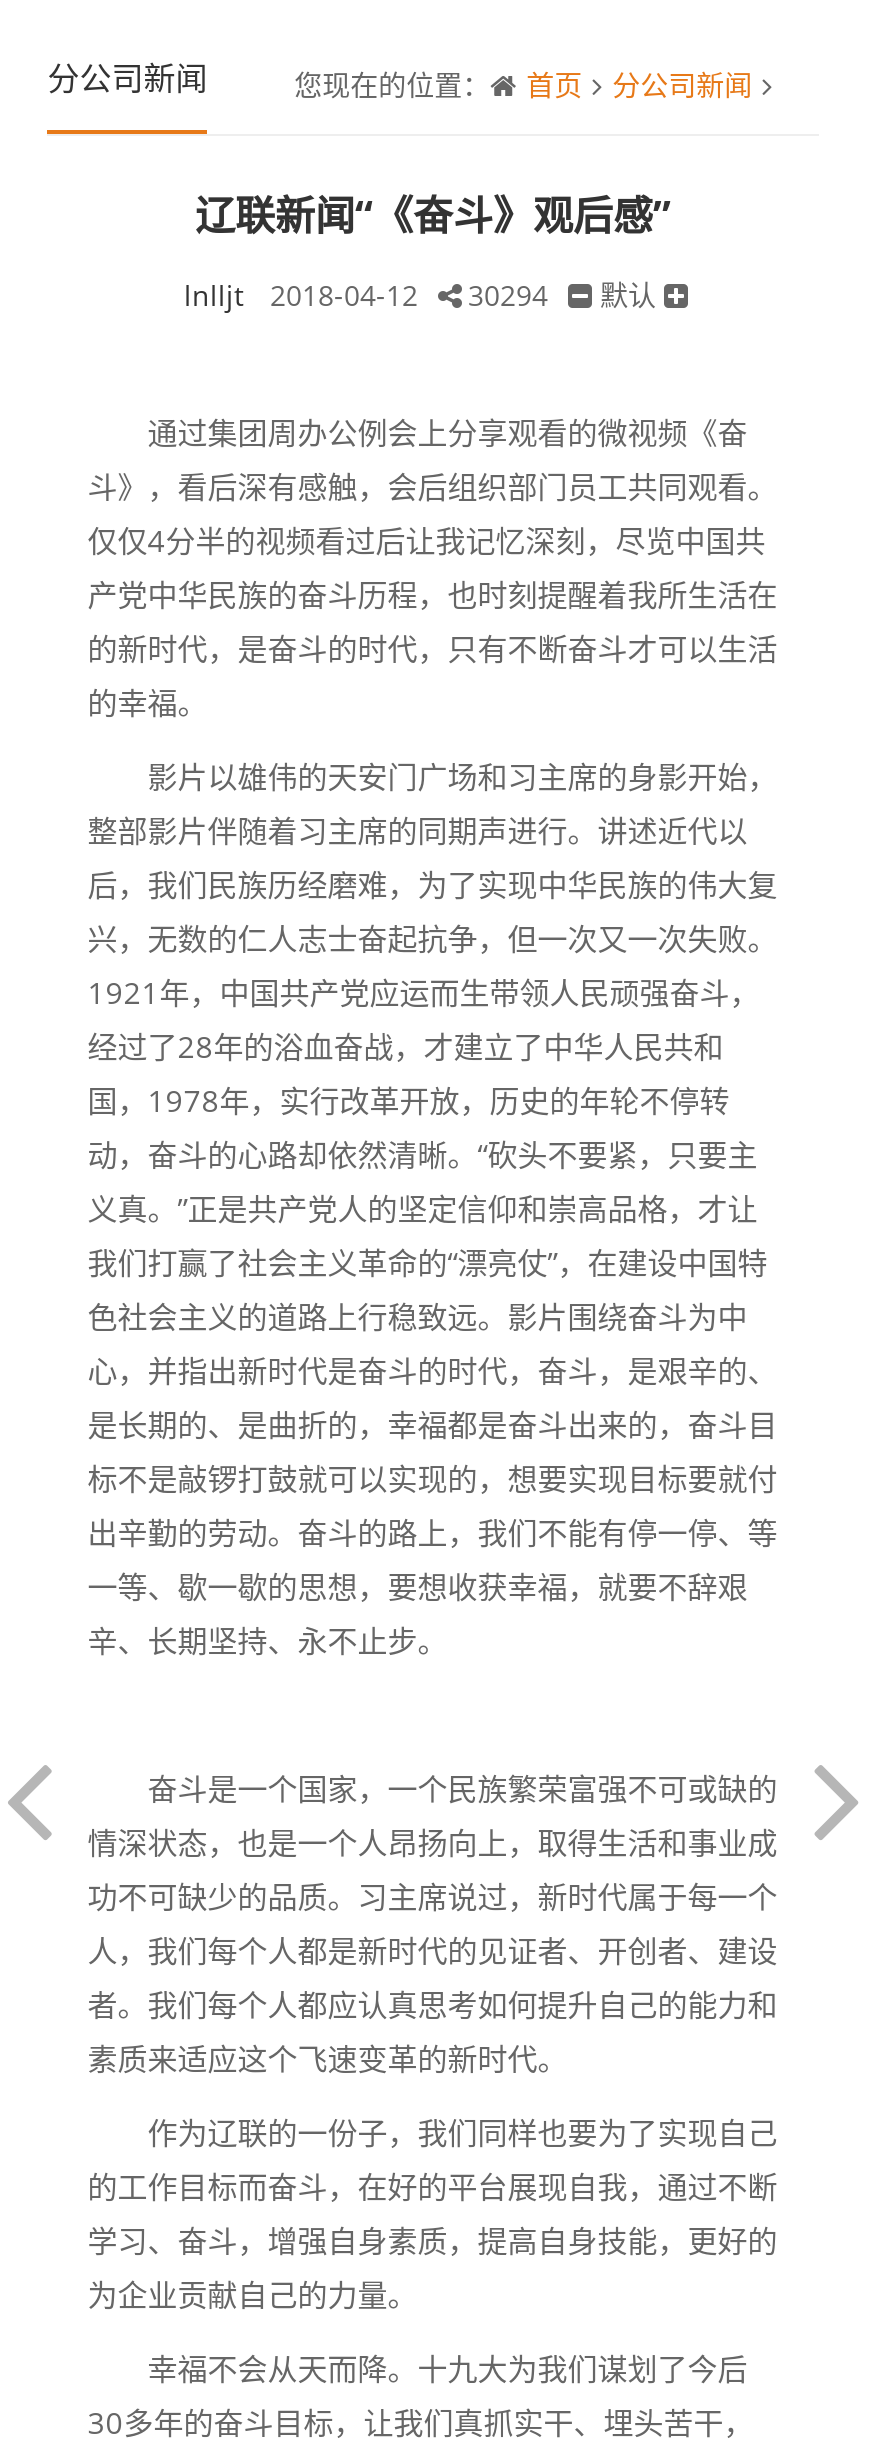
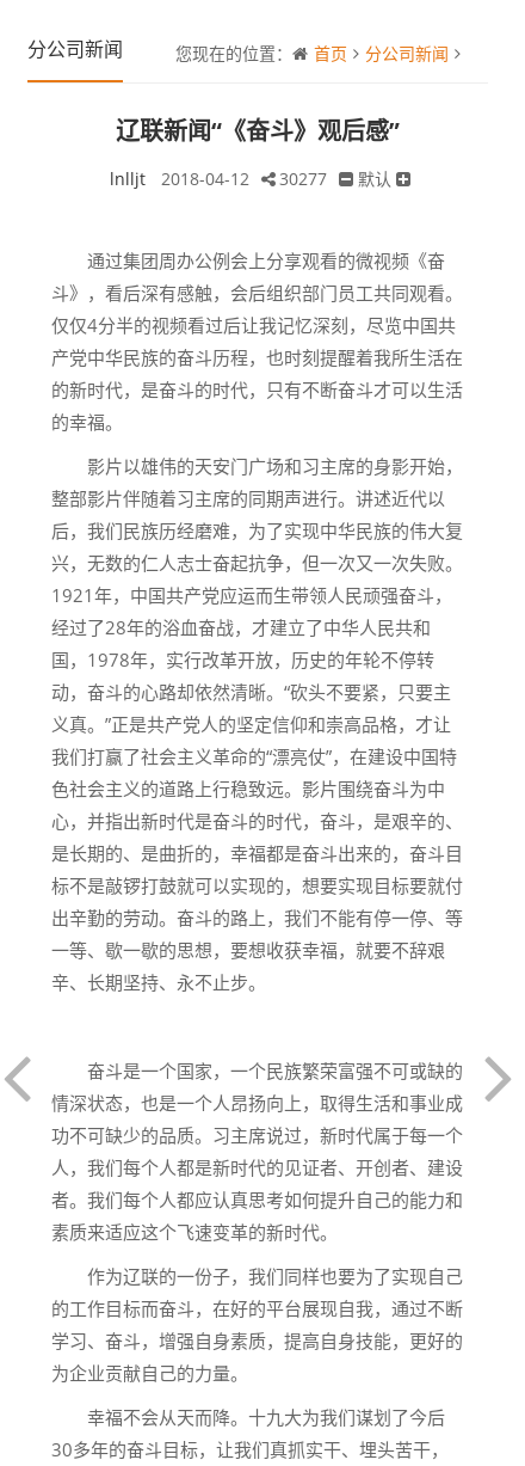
[184,276,656,314] lnlljt 2018-04-12 30294 默认 -> [109,167,391,190] lnlljt 2018-04-12 30277 默认

